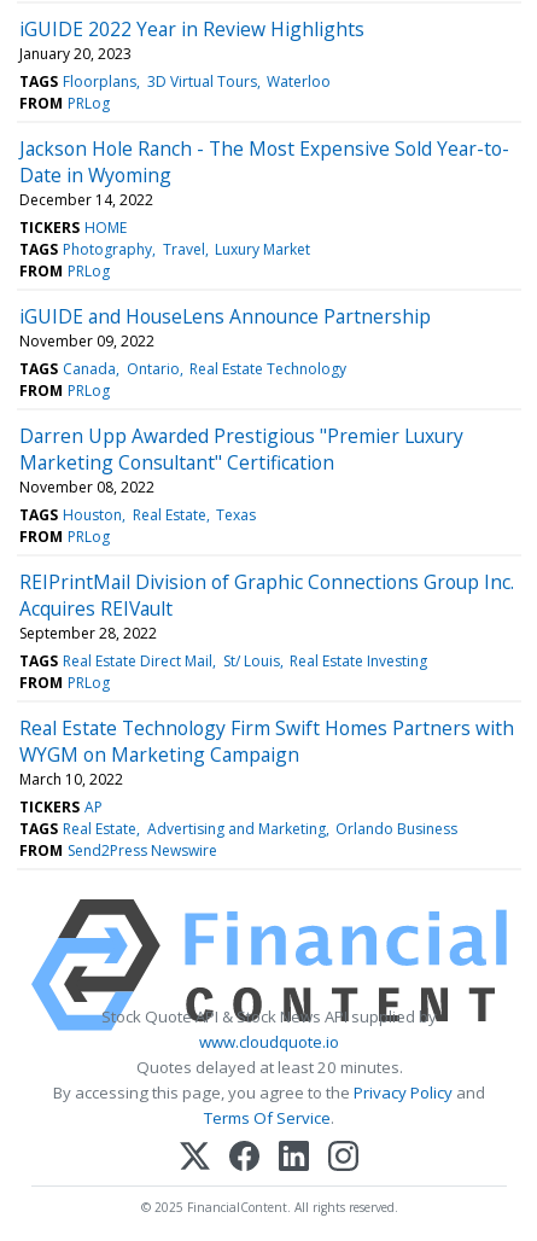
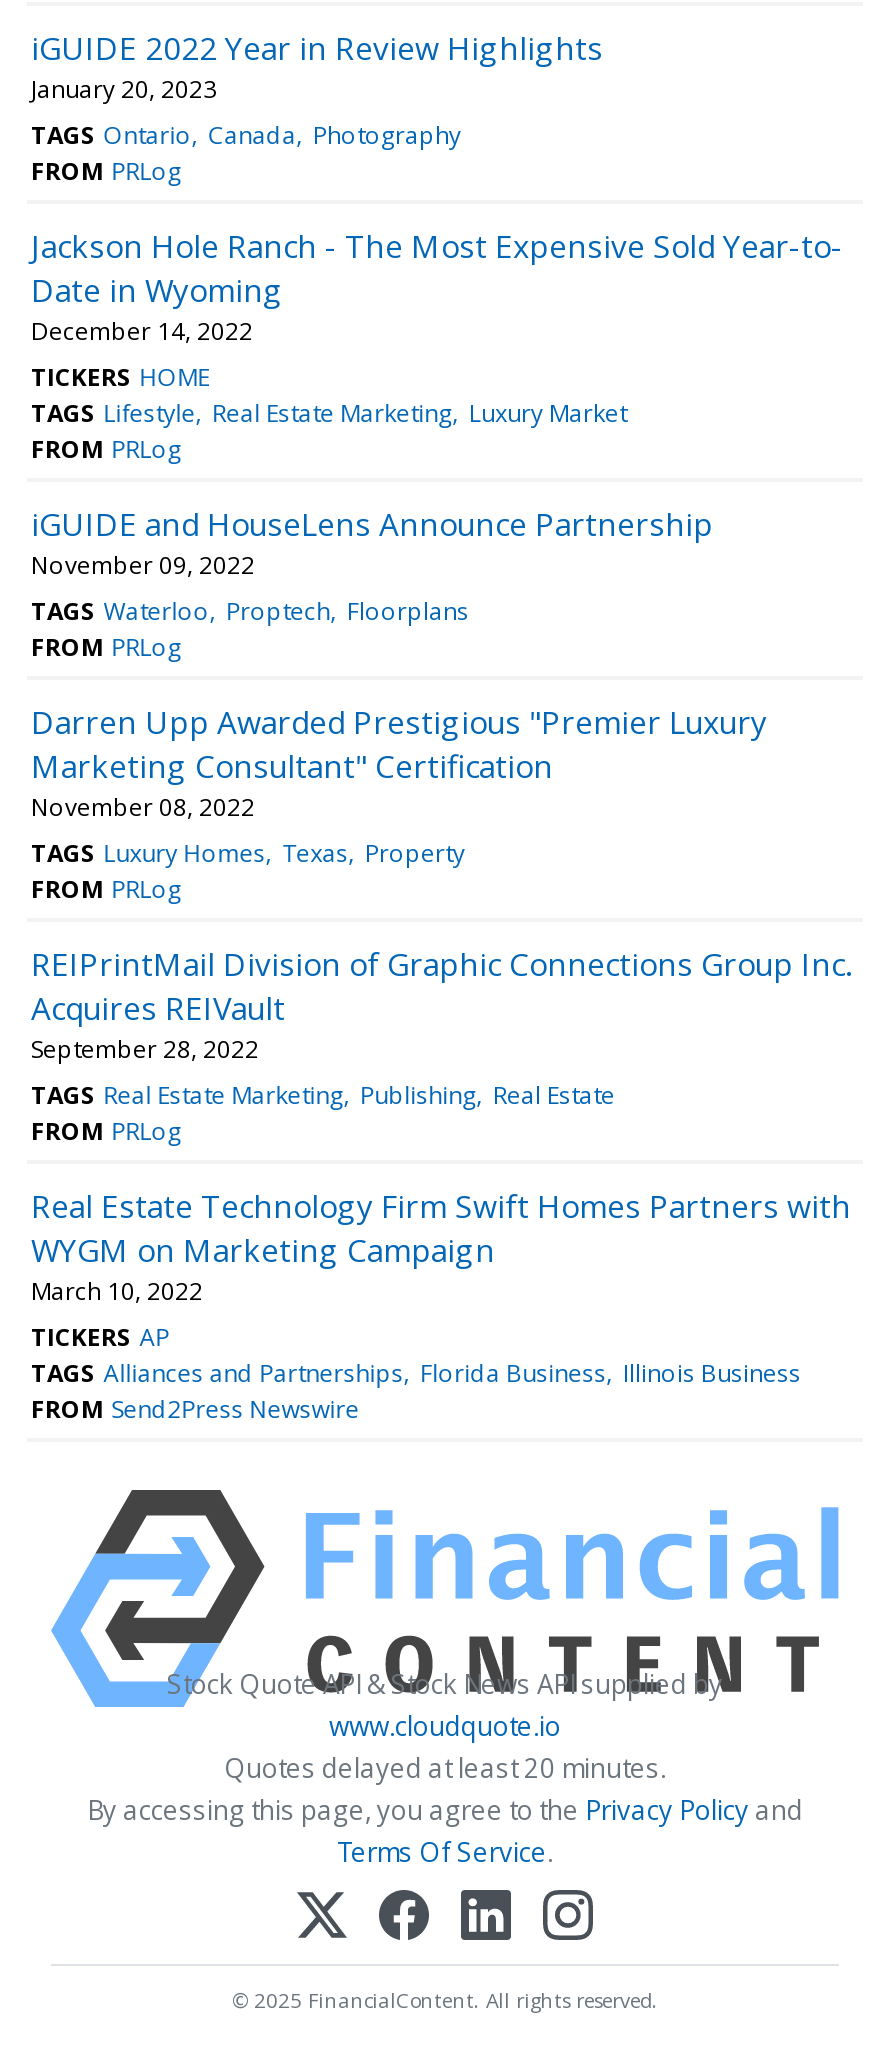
[19,71,331,92] TAGS Floorplans 3D Virtual Tours Waterloo -> [31,118,461,152] TAGS Ontario Canada Photography
[19,239,310,259] TAGS Photography Travel Luxury Market -> [31,396,627,430] TAGS Lifestyle Real Estate Marketing Luxury Market
[19,358,346,379] TAGS Canada Ontario Real Estate Technology -> [31,594,469,628] TAGS Waterloo Proptech Floorplans
[19,504,256,525] TAGS Houston Real Estate Texas -> [31,836,465,870] TAGS Luxury Homes Texas Property
[19,650,427,671] TAGS Real Estate Direct Mail St/ Louis Real Estate Investing -> [31,1078,615,1112] TAGS Real Estate Marketing Publishing Real Estate
[19,818,457,839] TAGS Real Estate Advertising and Marketing Orlando Business -> [31,1356,801,1390] TAGS Alliances and Partnerships Florida Business Illinois Business

